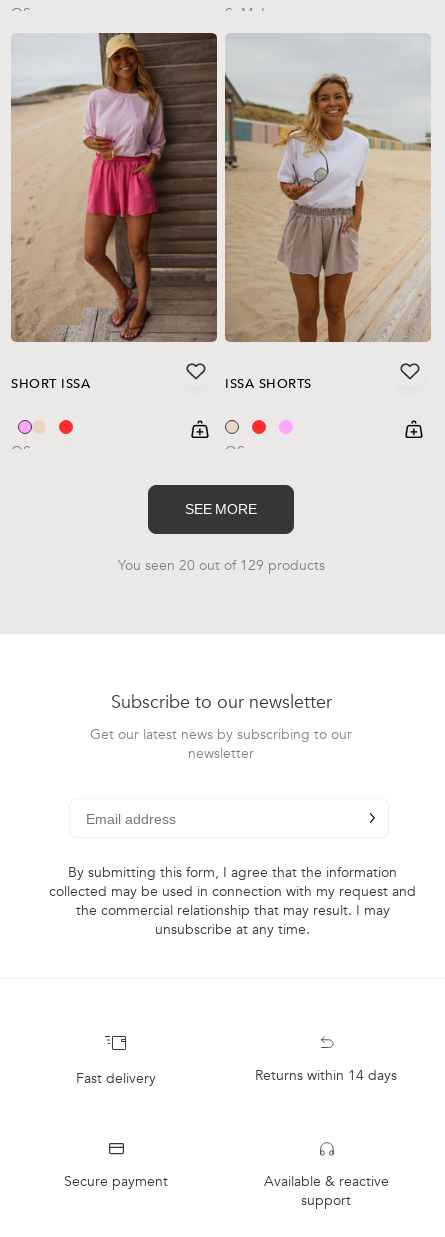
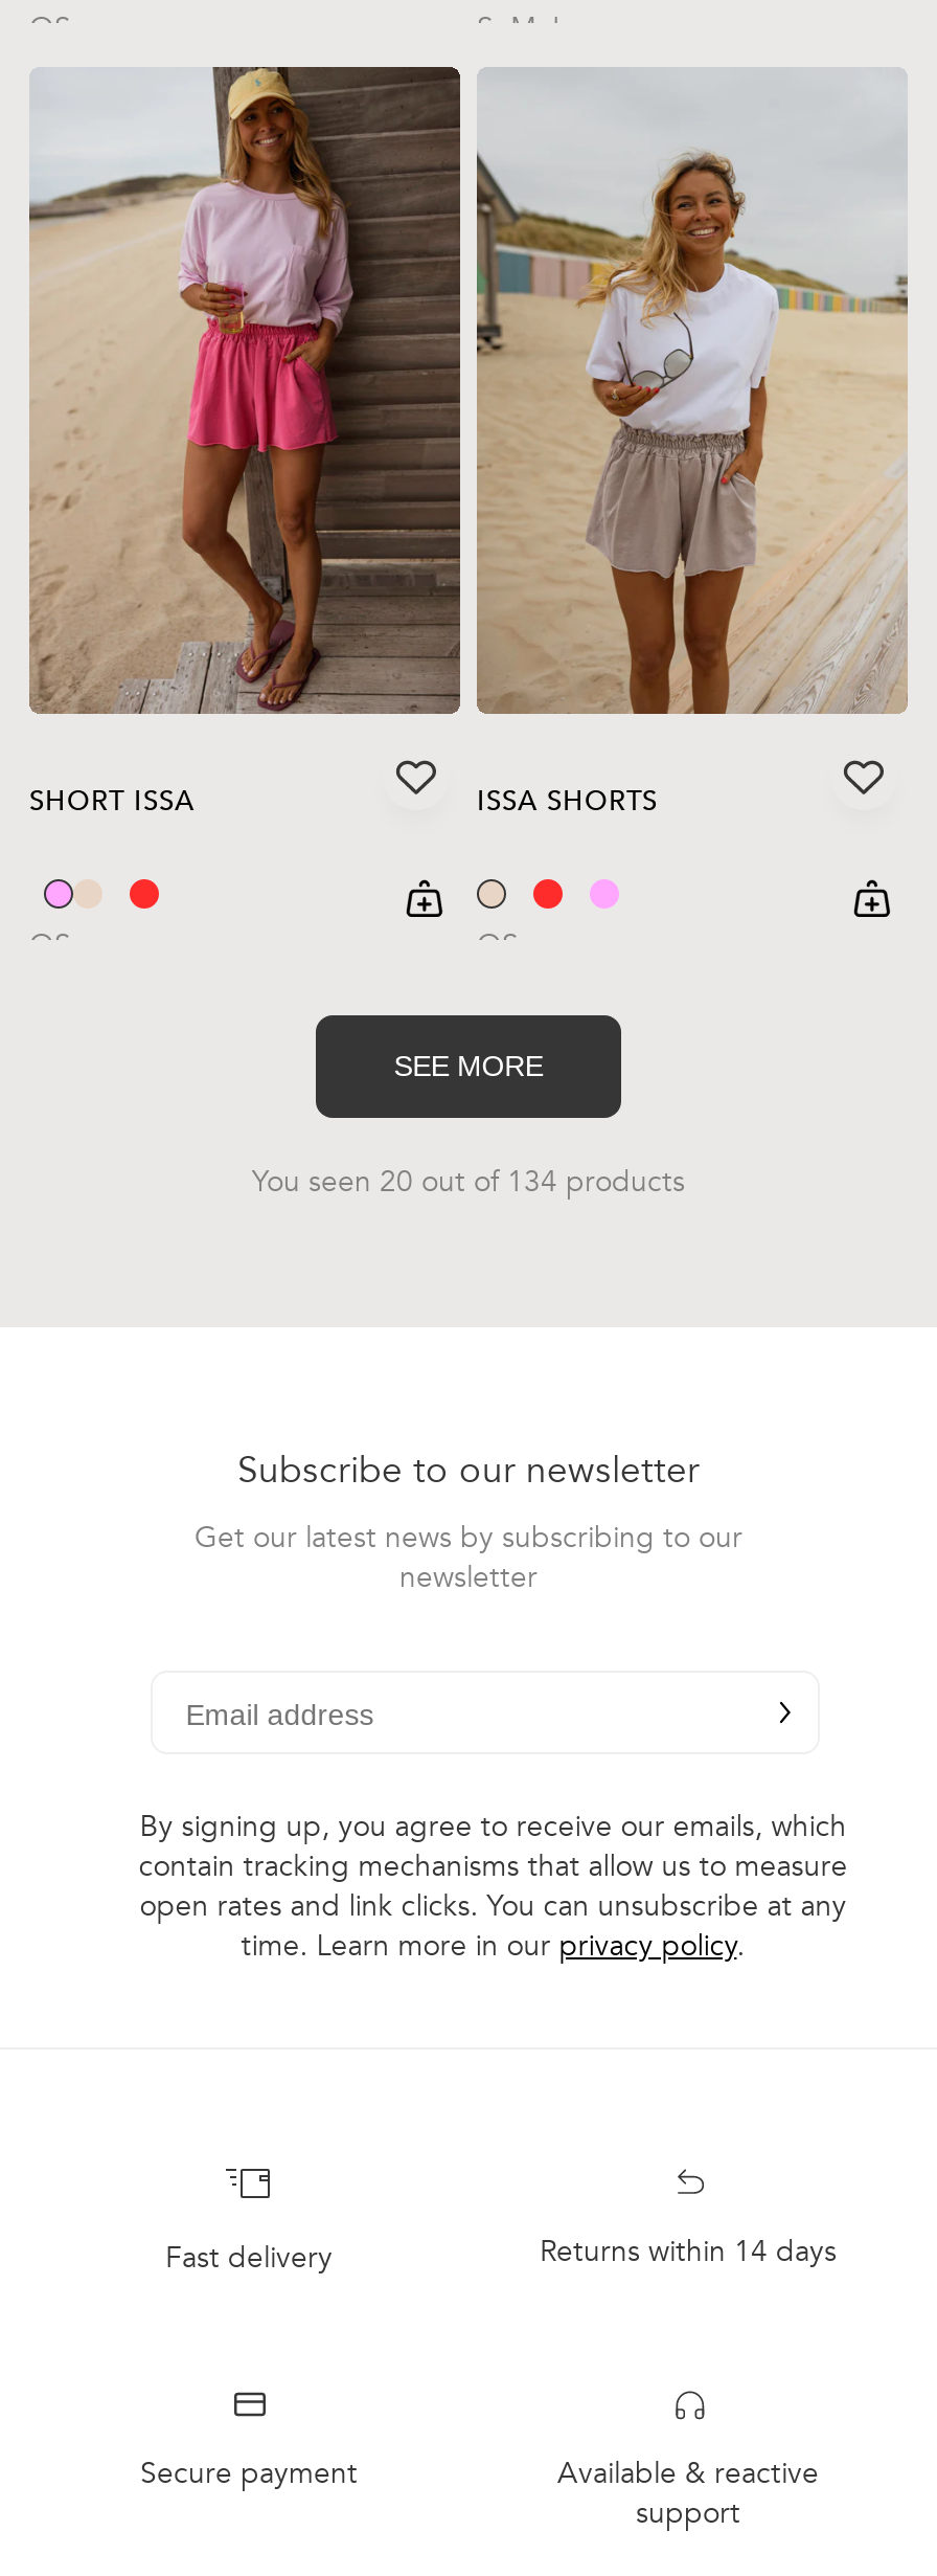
[117,555,324,574] You seen 20 out of 129 products -> [252,1163,685,1203] You seen 20 out of 134 products
[49,863,416,939] By submitting this form, I agree that the information | collected may be used in connection with my request and | the commercial relationship that may result. I may | unsubscribe at any time. -> [138,1807,847,1967] By signing up, you agree to receive our emails, which | contain tracking mechanisms that allow us to measure | open rates and link clicks. You can unsubscribe at any | time. Learn more in our privacy policy.

